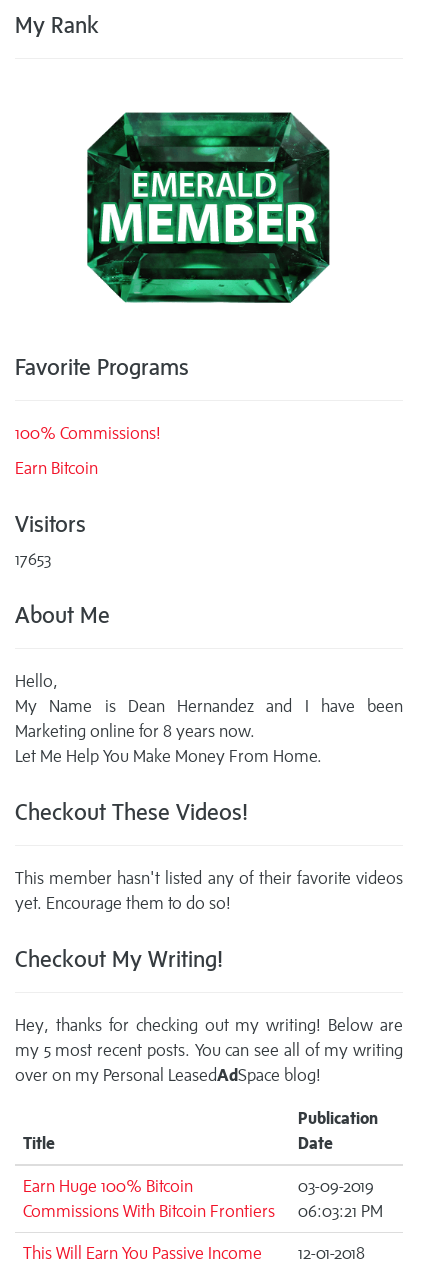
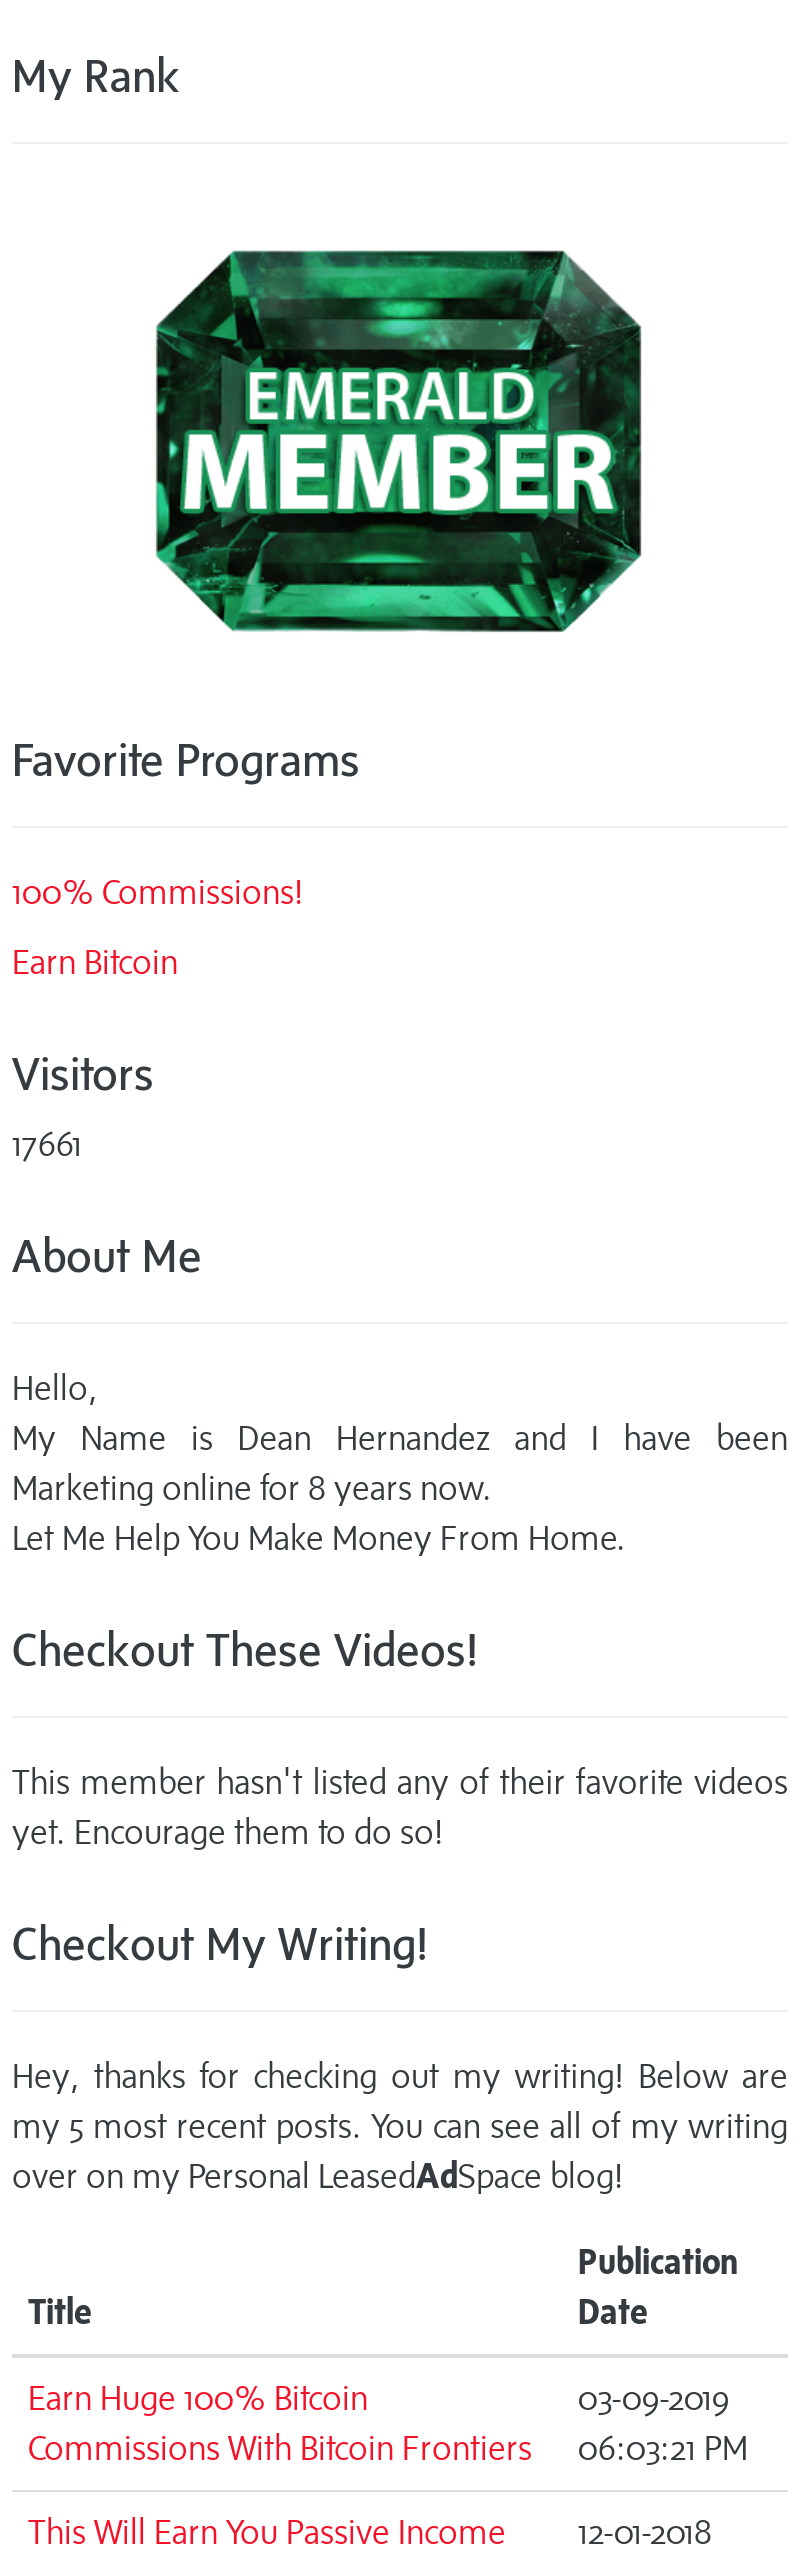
[15,549,51,569] 17653 -> [12,1124,82,1164] 17661

